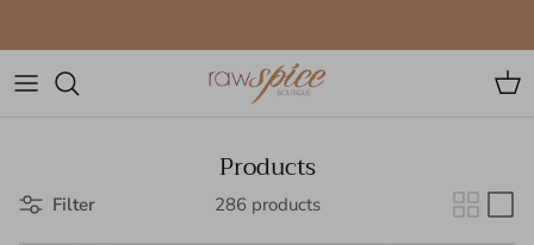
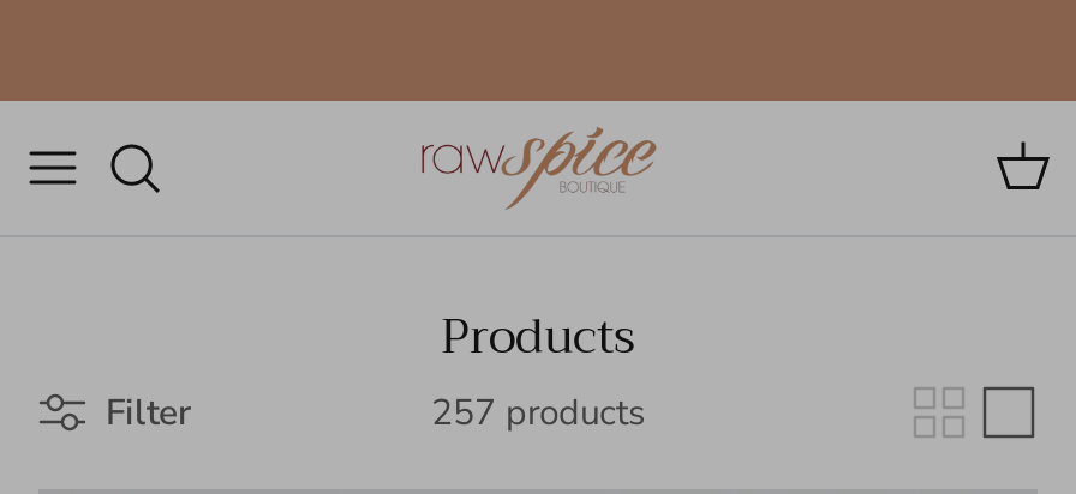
[214,192,320,216] 286 products -> [431,388,645,436] 257 products

